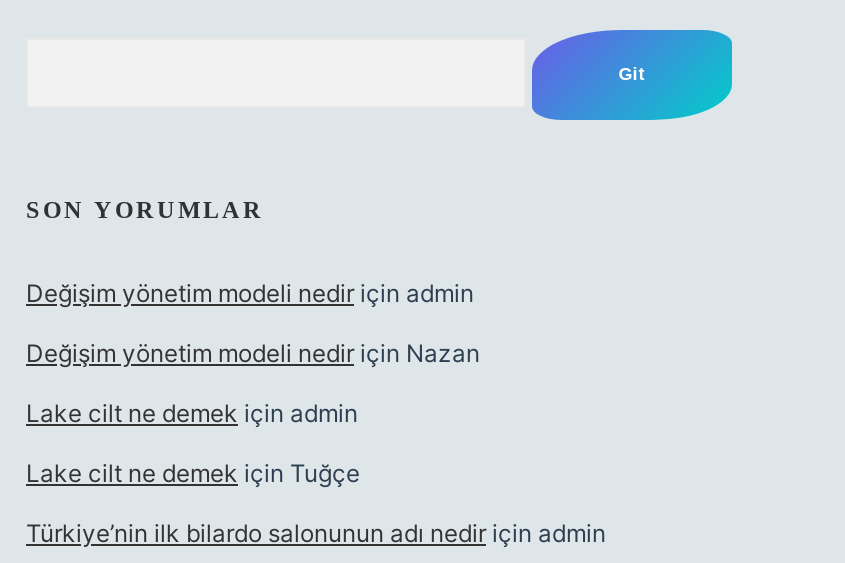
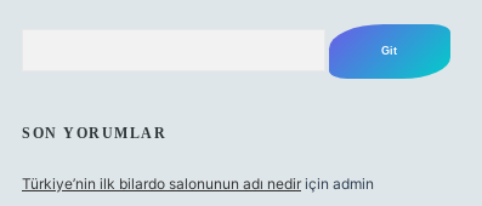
[26,278,480,488] Değişim yönetim modeli nedir için admin | Değişim yönetim modeli nedir için Nazan | Lake cilt ne demek için admin | Lake cilt ne demek için Tuğçe -> none

